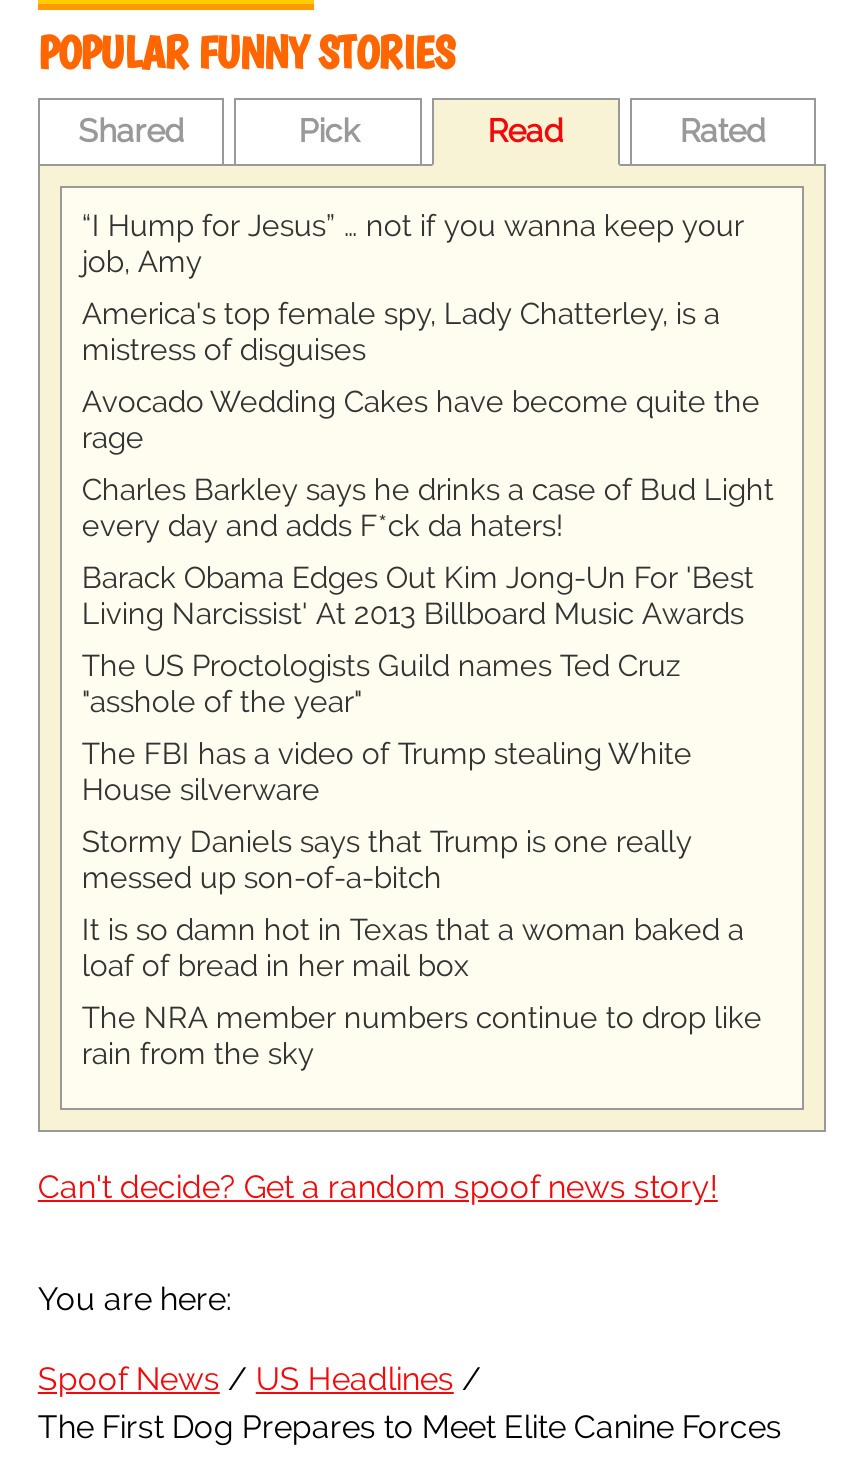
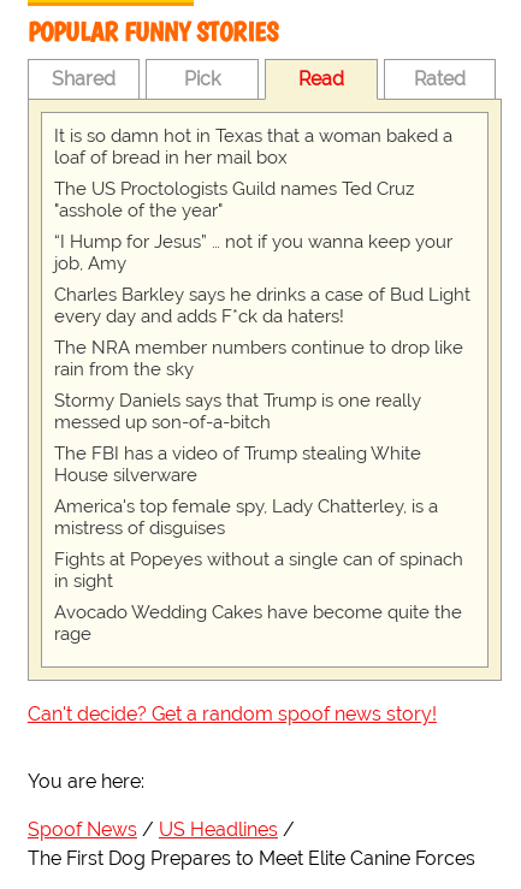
moved [82,207,774,719] -> [54,178,470,327]: The US Proctologists Guild names Ted Cruz | "asshole of the year" | “I Hump for Jesus” … not if you wanna keep your | job, Amy | Charles Barkley says he drinks a case of Bud Light | every day and adds F*ck da haters!
moved [82,295,720,895] -> [54,390,438,539]: Stormy Daniels says that Trump is one really | messed up son-of-a-bitch | The FBI has a video of Trump stealing White | House silverware | America's top female spy, Lady Chatterley, is a | mistress of disguises
moved [82,383,760,455] -> [54,601,462,645]: Avocado Wedding Cakes have become quite the | rage
[82,559,754,631] Barack Obama Edges Out Kim Jong-Un For 'Best | Living Narcissist' At 2013 Billboard Music Awards -> none
moved [82,911,744,983] -> [54,125,452,168]: It is so damn hot in Texas that a woman baked a | loaf of bread in her mail box
moved [82,999,762,1071] -> [54,337,463,380]: The NRA member numbers continue to drop like | rain from the sky
none -> [54,549,463,592] Fights at Popeyes without a single can of spinach | in sight

